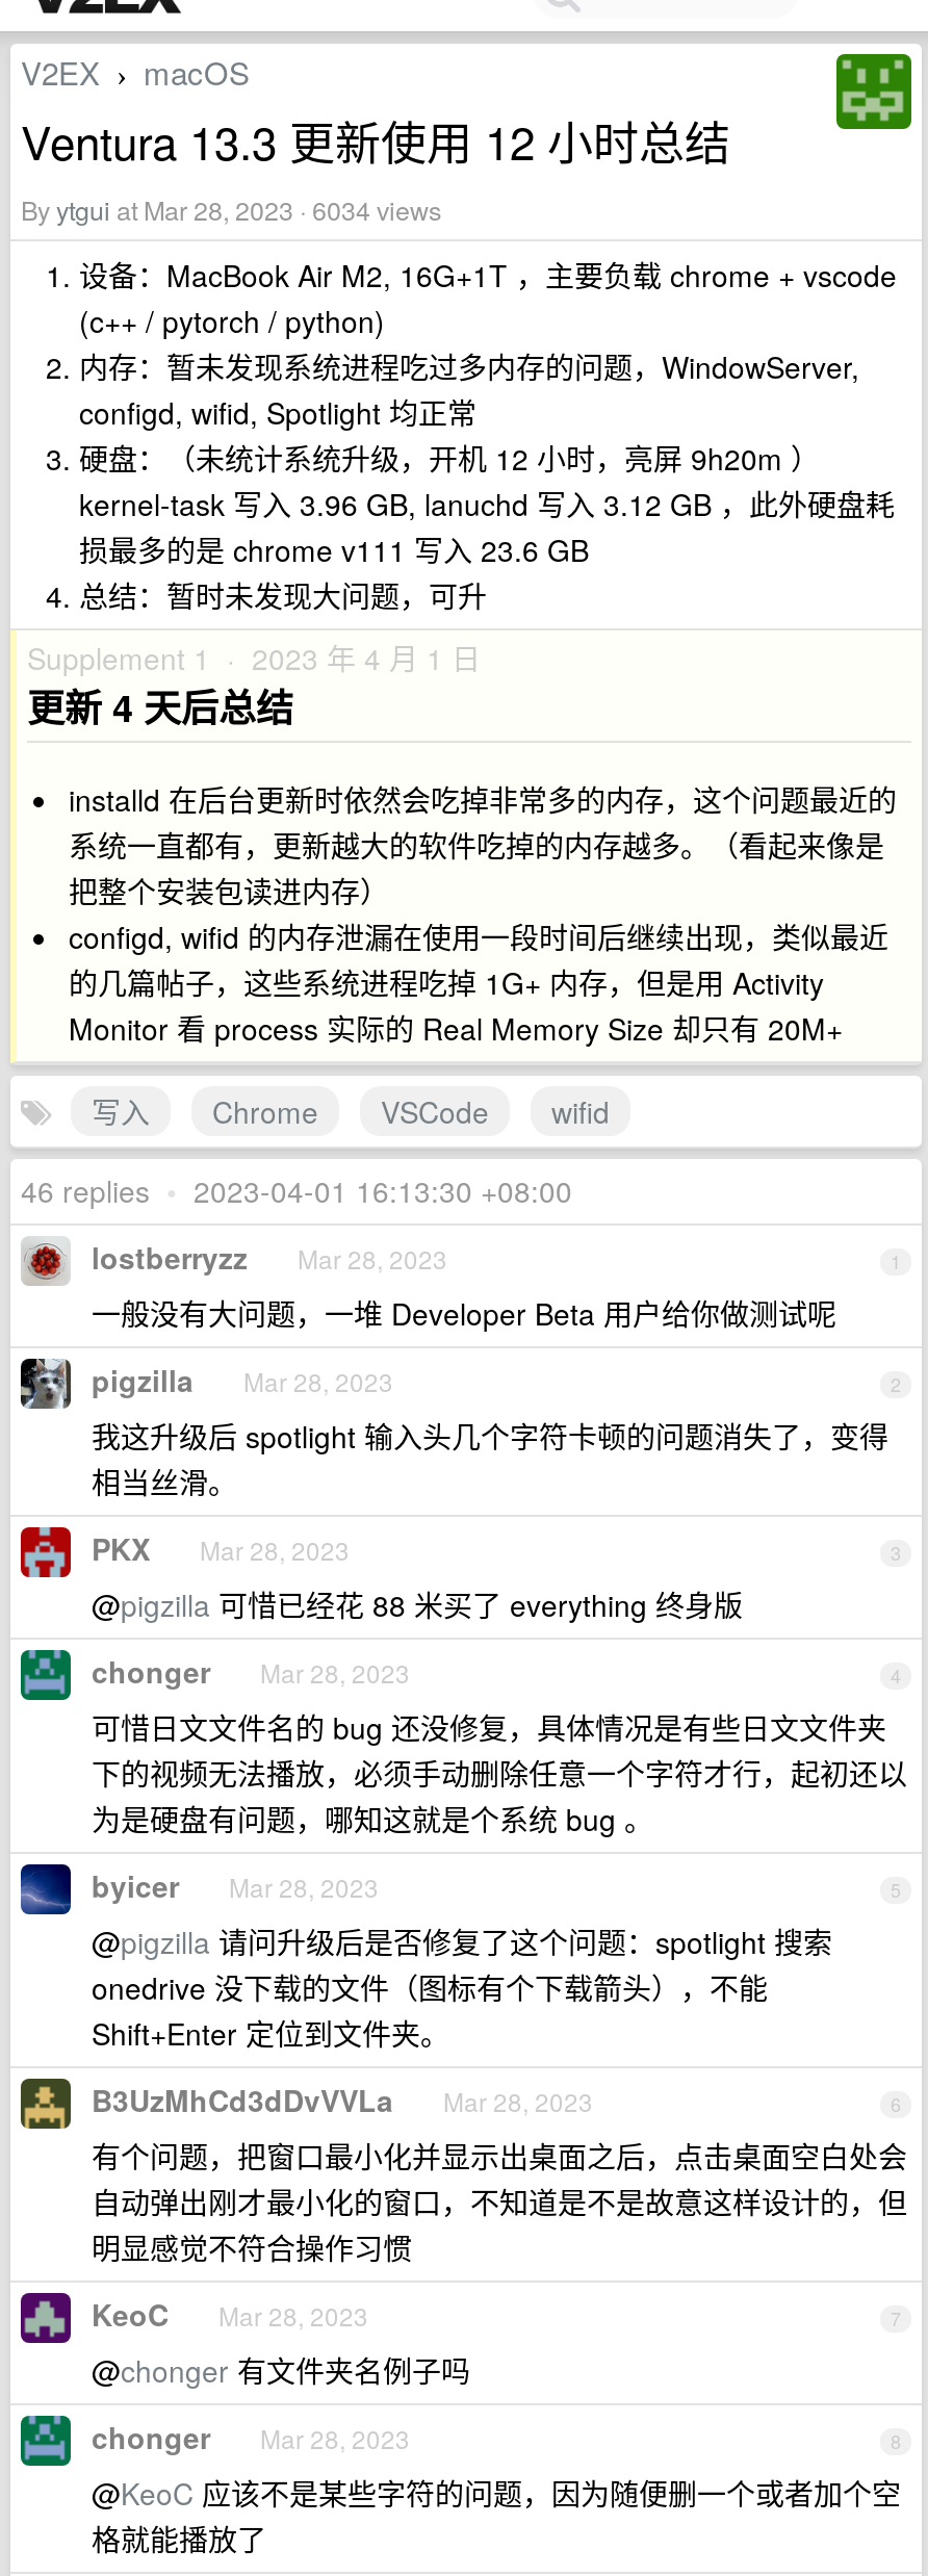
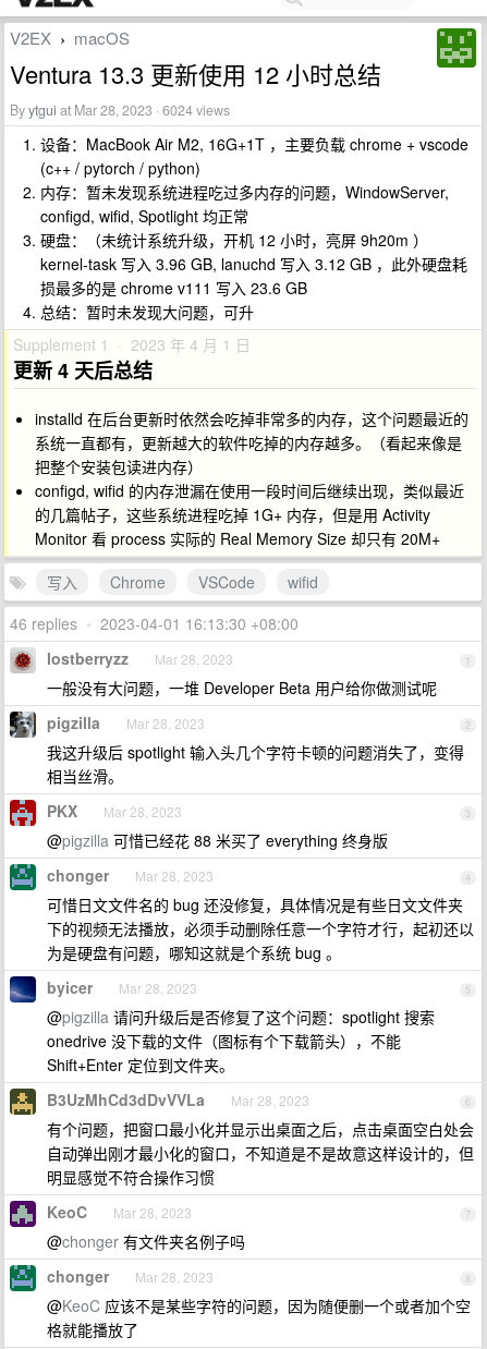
[21,191,441,229] By ytgui at Mar 28, 2023 · 6034 views -> [10,100,230,120] By ytgui at Mar 28, 2023 · 6024 views

